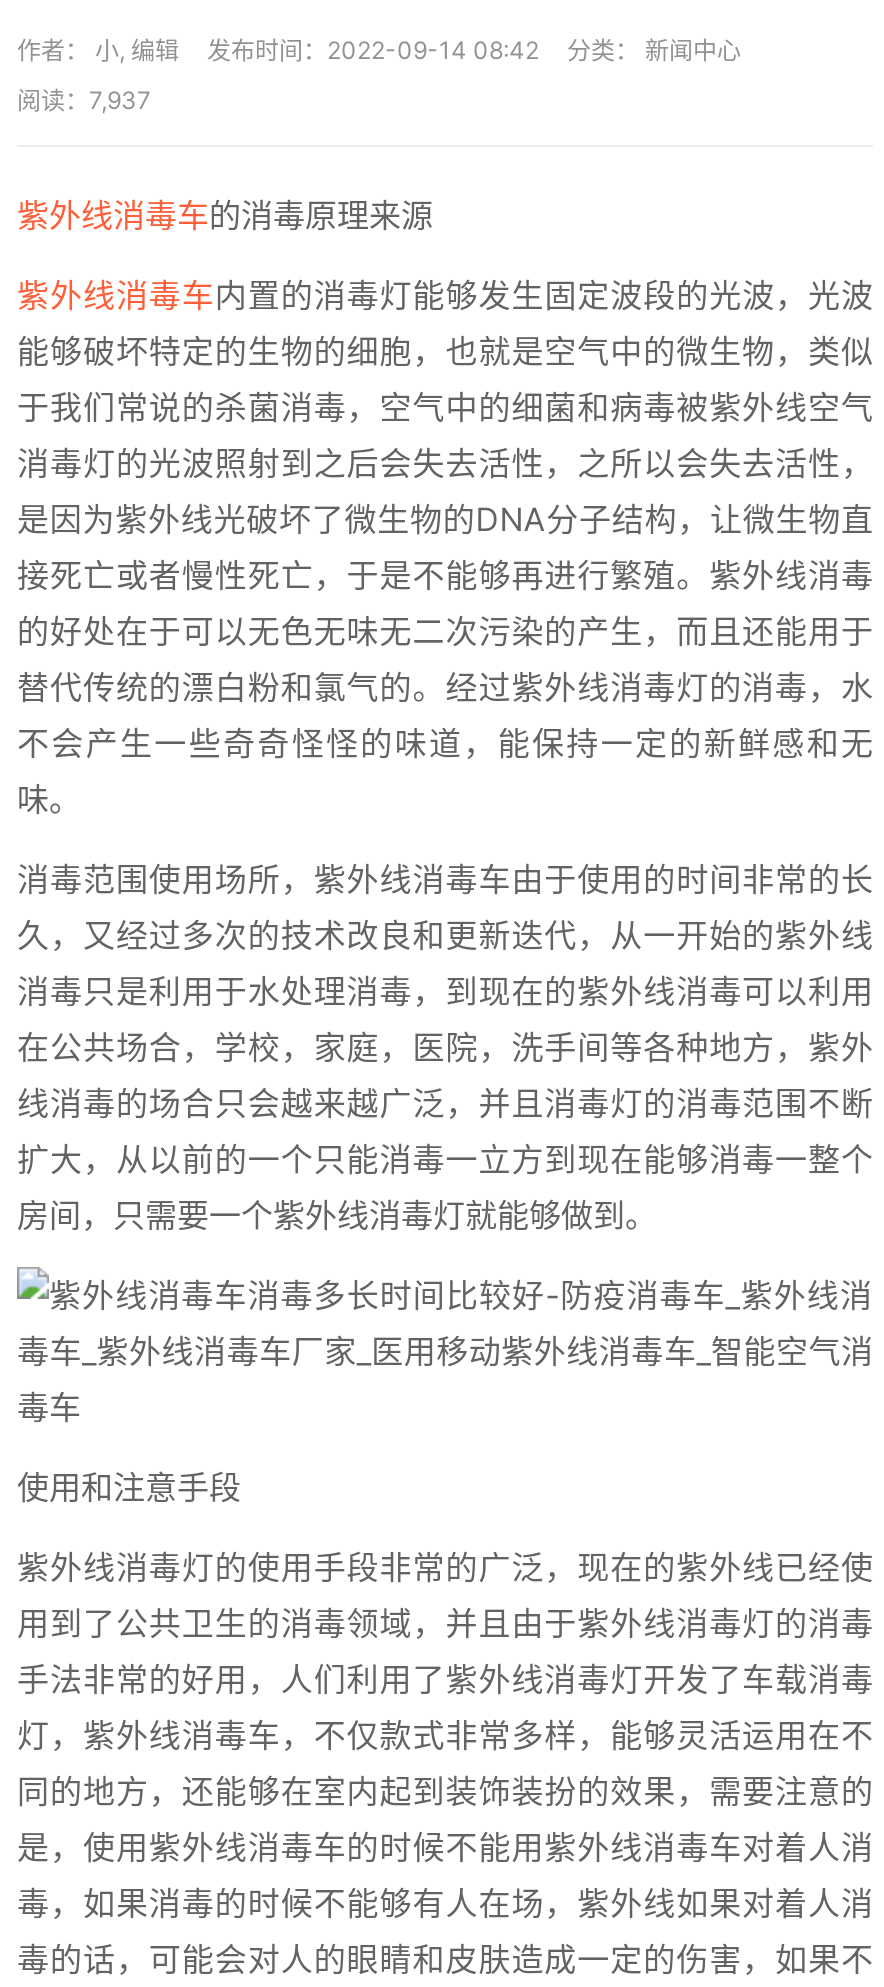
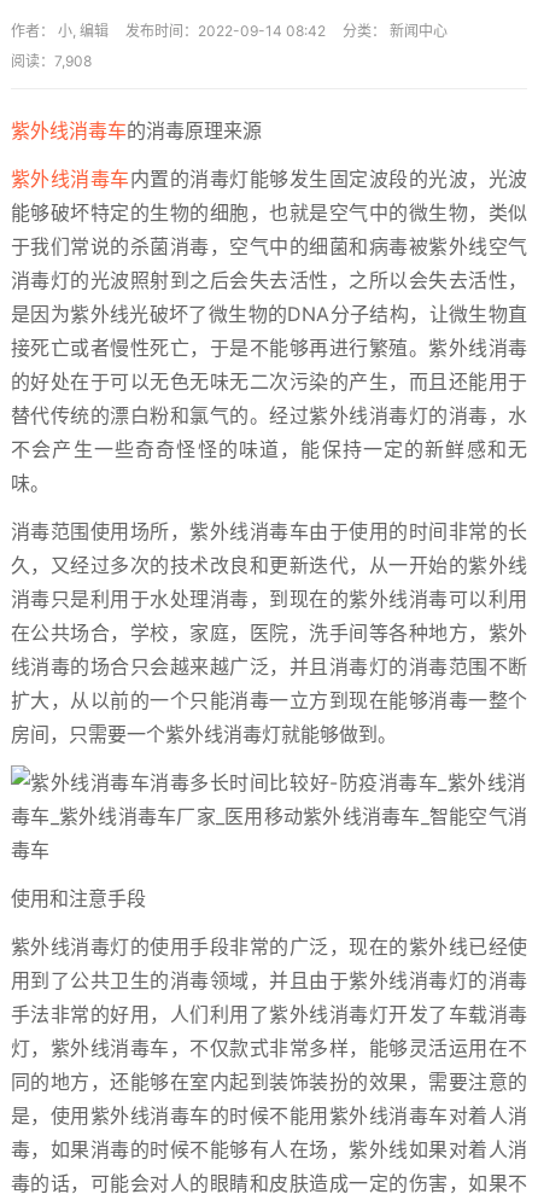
[17,85,151,115] 阅读：7,937 -> [11,52,92,70] 阅读：7,908

